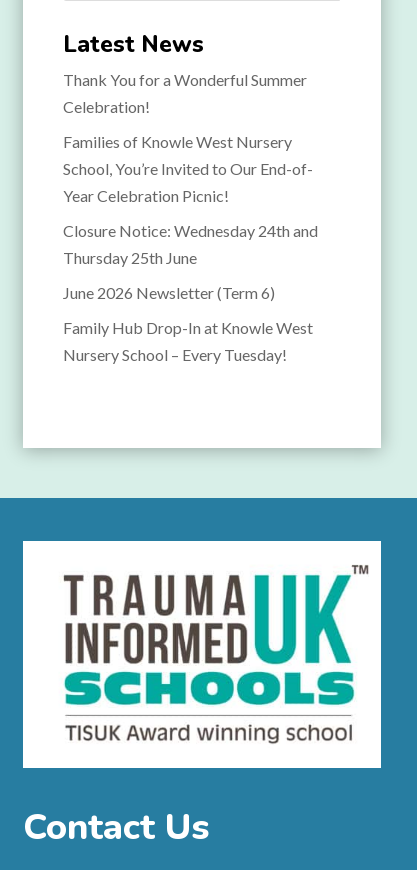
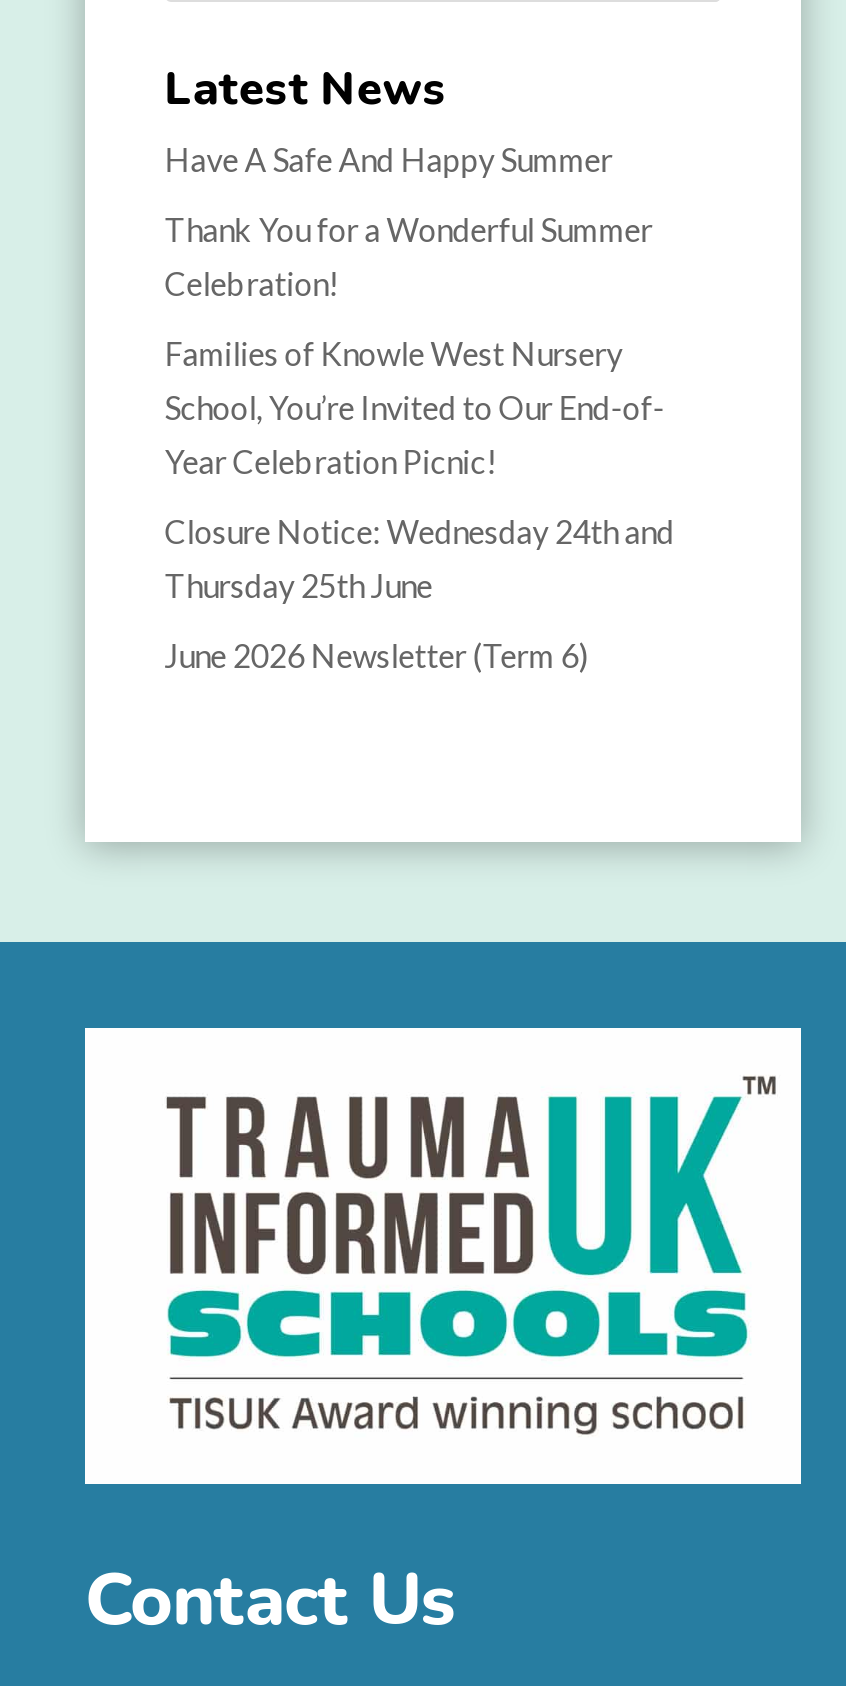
none -> [165,139,613,177] Have A Safe And Happy Summer
moved [63,70,318,302] -> [165,209,675,673]: Thank You for a Wonderful Summer | Celebration! | Families of Knowle West Nursery | School, You’re Invited to Our End-of- | Year Celebration Picnic! | Closure Notice: Wednesday 24th and | Thursday 25th June | June 2026 Newsletter (Term 6)
[63,318,313,364] Family Hub Drop-In at Knowle West | Nursery School – Every Tuesday! -> none

